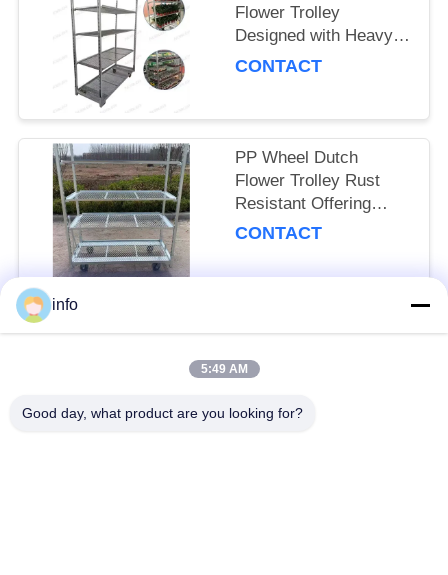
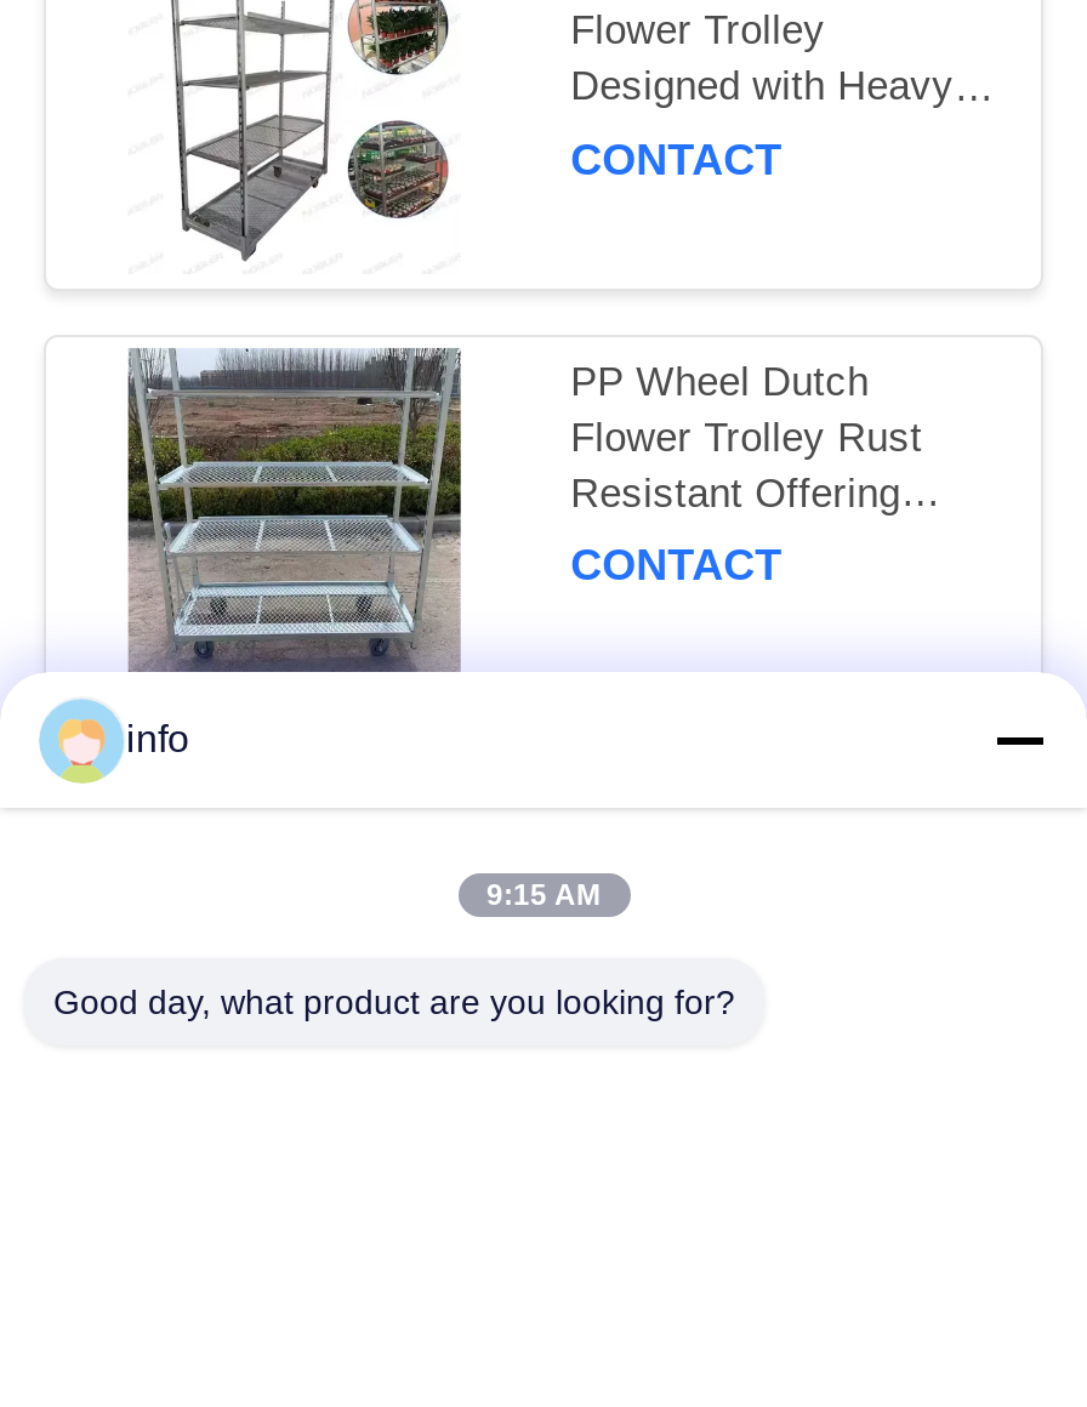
[200,362,247,376] 5:49 AM -> [486,878,601,912] 9:15 AM

